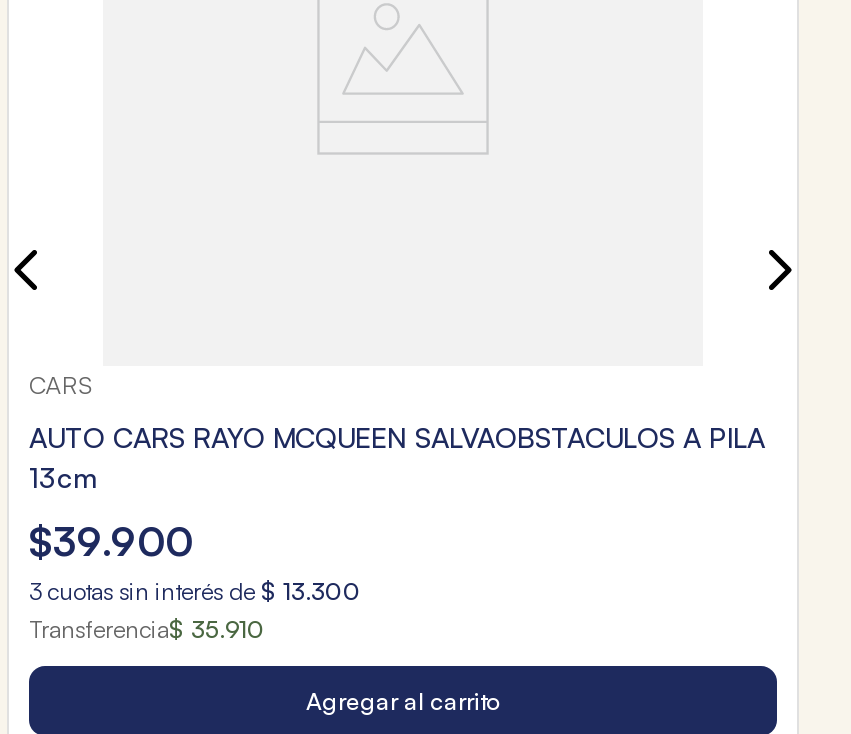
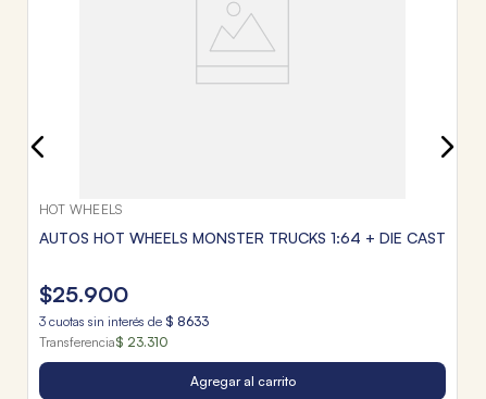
[29,370,765,644] CARS | AUTO CARS RAYO MCQUEEN SALVAOBSTACULOS A PILA | 13cm | $39.900 | 3 cuotas sin interés de $ 13.300 | Transferencia$ 35.910 -> [39,201,446,350] HOT WHEELS | AUTOS HOT WHEELS MONSTER TRUCKS 1:64 + DIE CAST | $25.900 | 3 cuotas sin interés de $ 8633 | Transferencia$ 23.310

